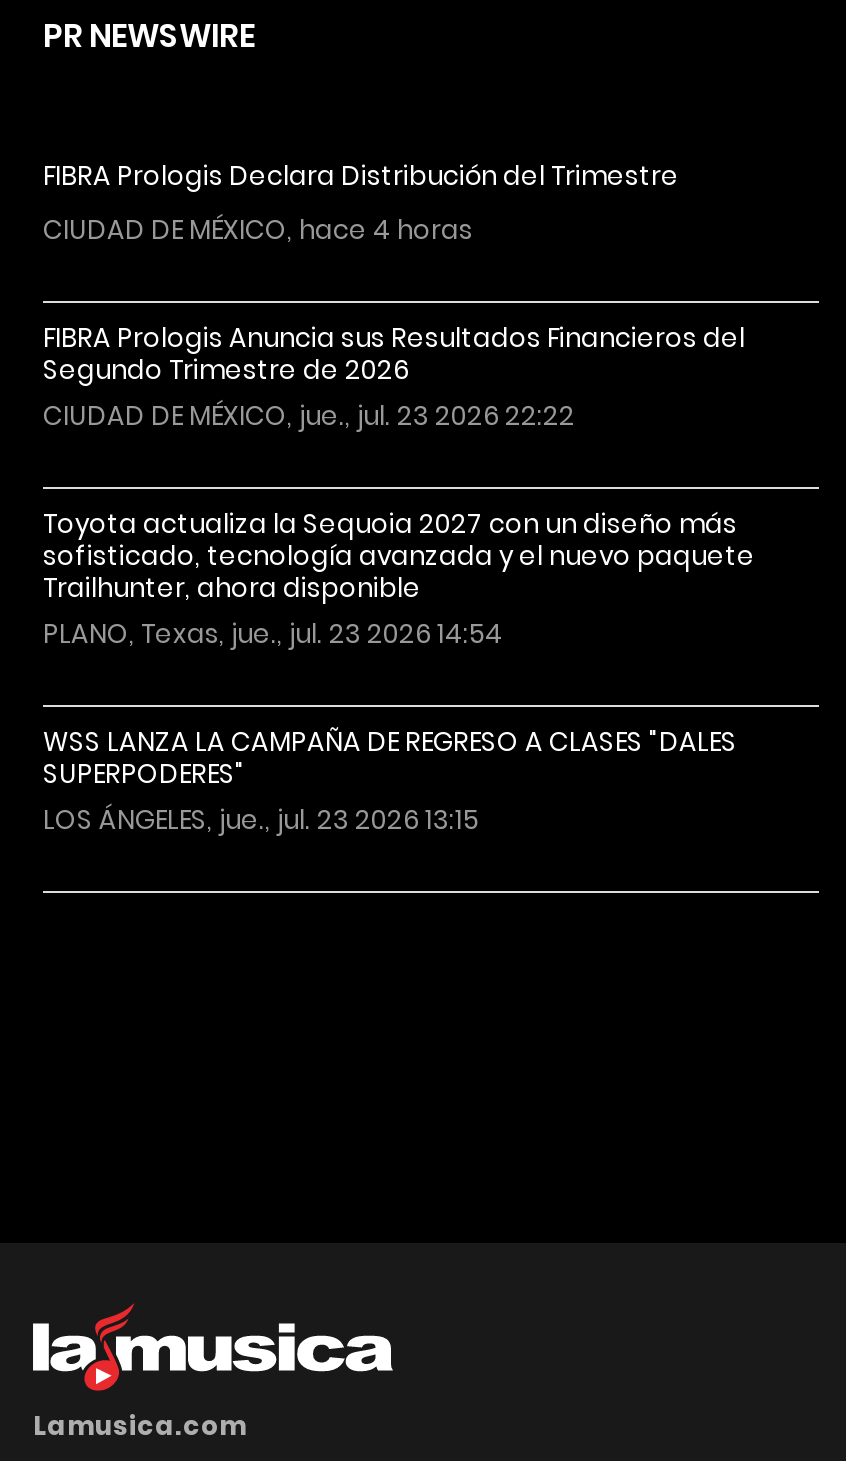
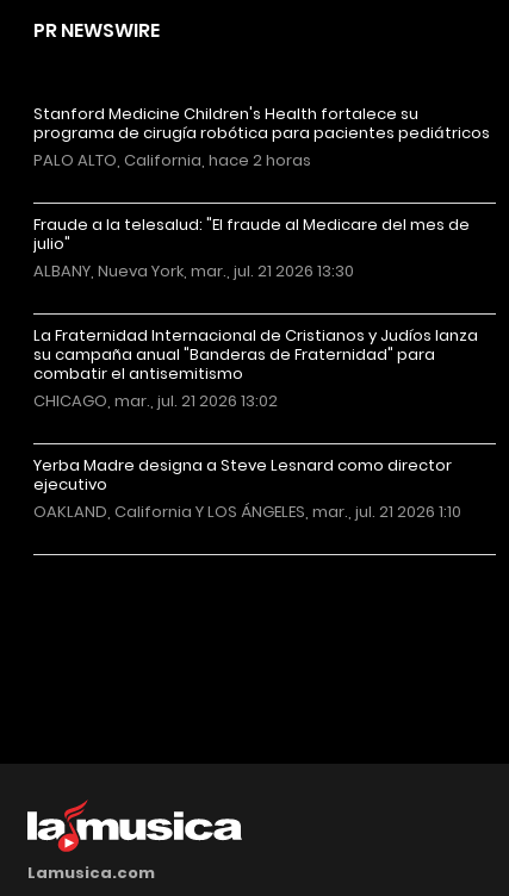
[43,157,679,249] FIBRA Prologis Declara Distribución del Trimestre | CIUDAD DE MÉXICO, hace 4 horas -> [33,102,490,172] Stanford Medicine Children's Health fortalece su | programa de cirugía robótica para pacientes pediátricos | PALO ALTO, California, hace 2 horas
[43,319,745,435] FIBRA Prologis Anuncia sus Resultados Financieros del | Segundo Trimestre de 2026 | CIUDAD DE MÉXICO, jue., jul. 23 2026 22:22 -> [33,213,470,282] Fraude a la telesalud: "El fraude al Medicare del mes de | julio" | ALBANY, Nueva York, mar., jul. 21 2026 13:30
[43,505,755,653] Toyota actualiza la Sequoia 2027 con un diseño más | sofisticado, tecnología avanzada y el nuevo paquete | Trailhunter, ahora disponible | PLANO, Texas, jue., jul. 23 2026 14:54 -> [33,324,478,412] La Fraternidad Internacional de Cristianos y Judíos lanza | su campaña anual "Banderas de Fraternidad" para | combatir el antisemitismo | CHICAGO, mar., jul. 21 2026 13:02
[43,723,737,839] WSS LANZA LA CAMPAÑA DE REGRESO A CLASES "DALES | SUPERPODERES" | LOS ÁNGELES, jue., jul. 23 2026 13:15 -> [33,454,461,523] Yerba Madre designa a Steve Lesnard como director | ejecutivo | OAKLAND, California Y LOS ÁNGELES, mar., jul. 21 2026 1:10

